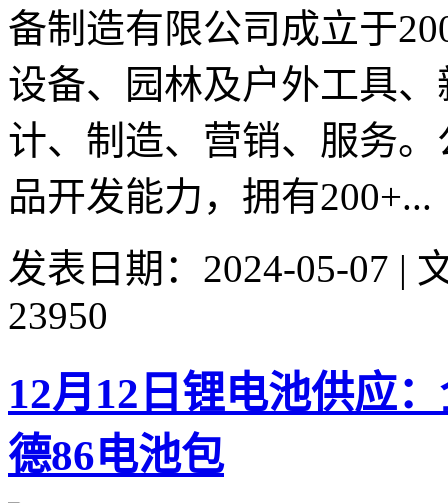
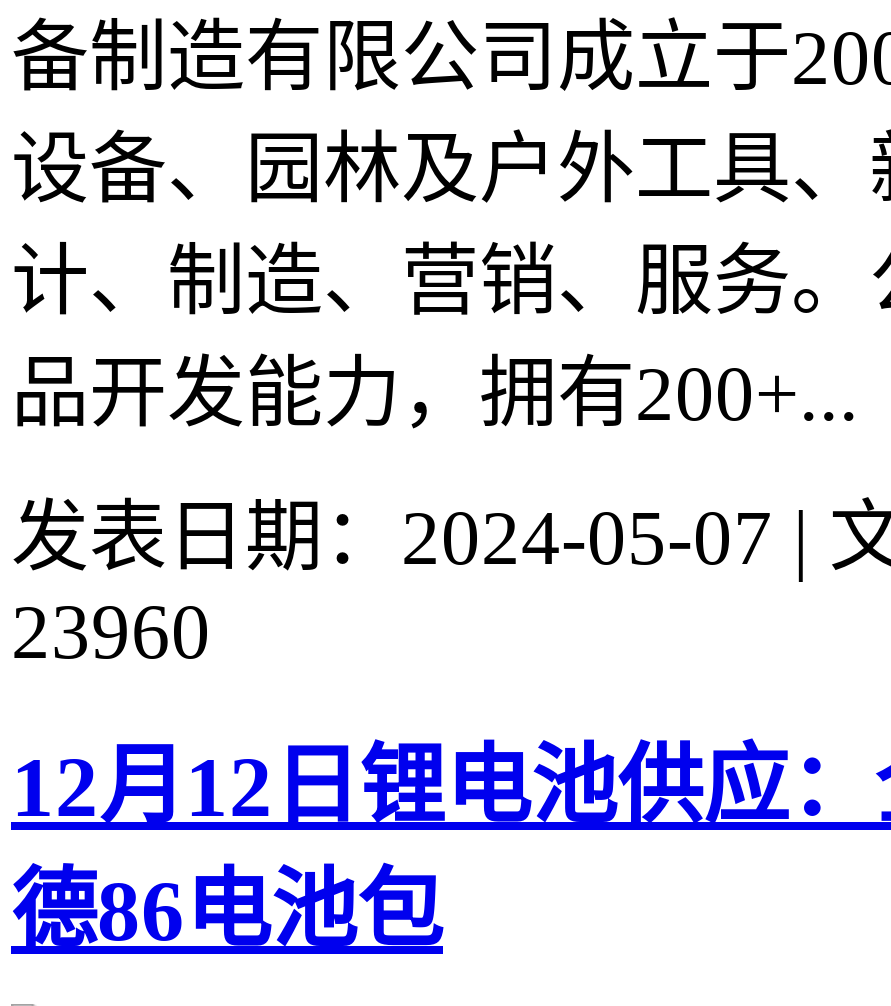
[8,294,108,337] 23950 -> [11,588,211,674] 23960

